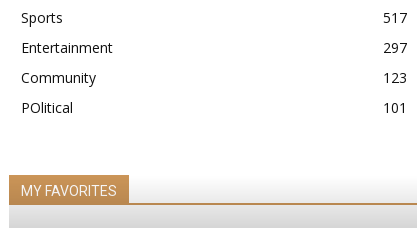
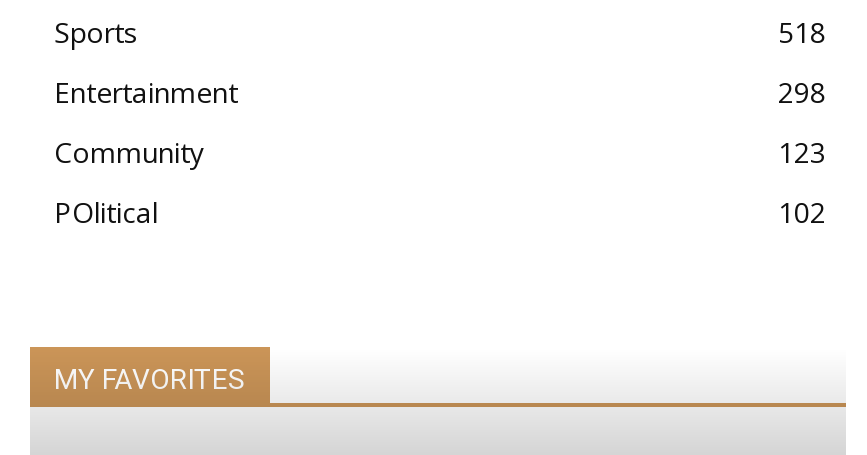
[383,8,407,27] 517 -> [778,13,826,51] 518
[383,38,407,57] 297 -> [778,73,826,111] 298
[383,98,407,117] 101 -> [778,193,826,231] 102

